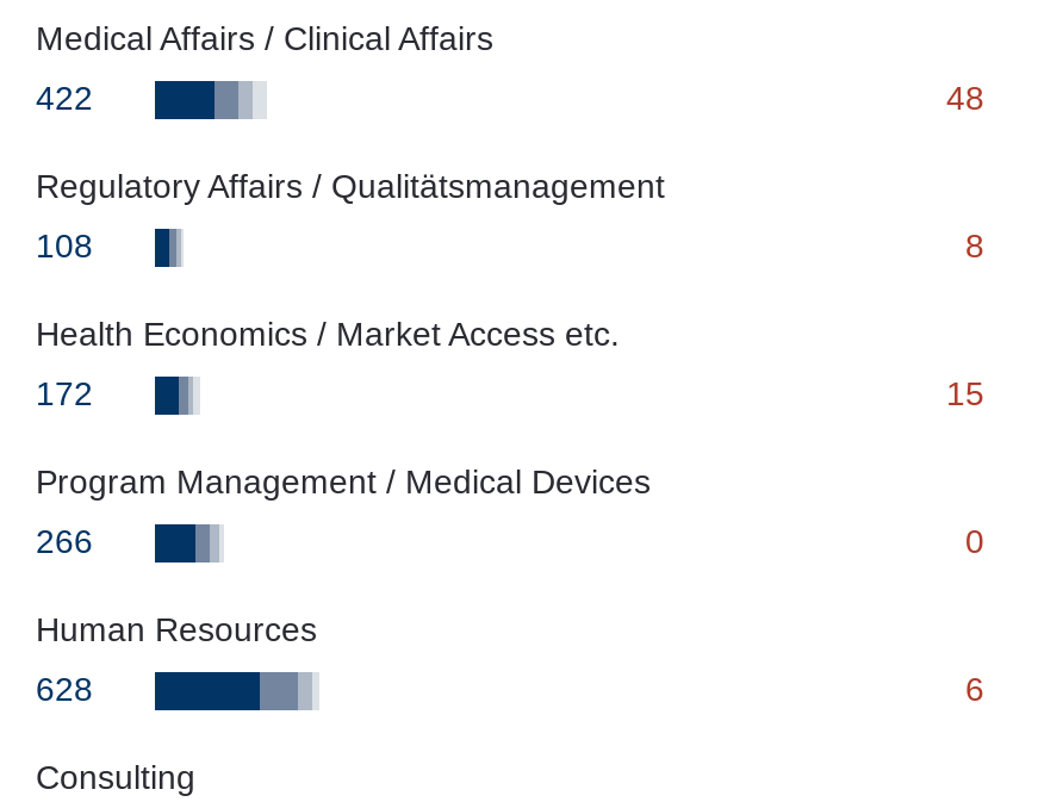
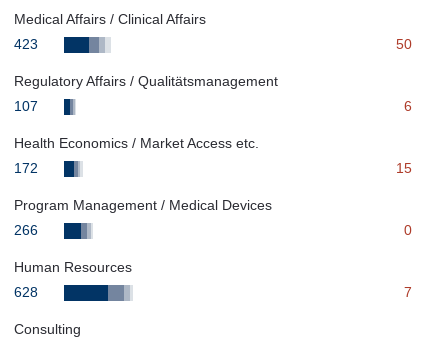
[36,79,93,117] 422 -> [14,36,38,52] 423
[946,79,984,117] 48 -> [396,36,412,52] 50
[36,226,93,265] 108 -> [14,98,38,114] 107
[965,226,984,265] 8 -> [404,98,412,114] 6
[965,670,984,708] 6 -> [404,284,412,300] 7

